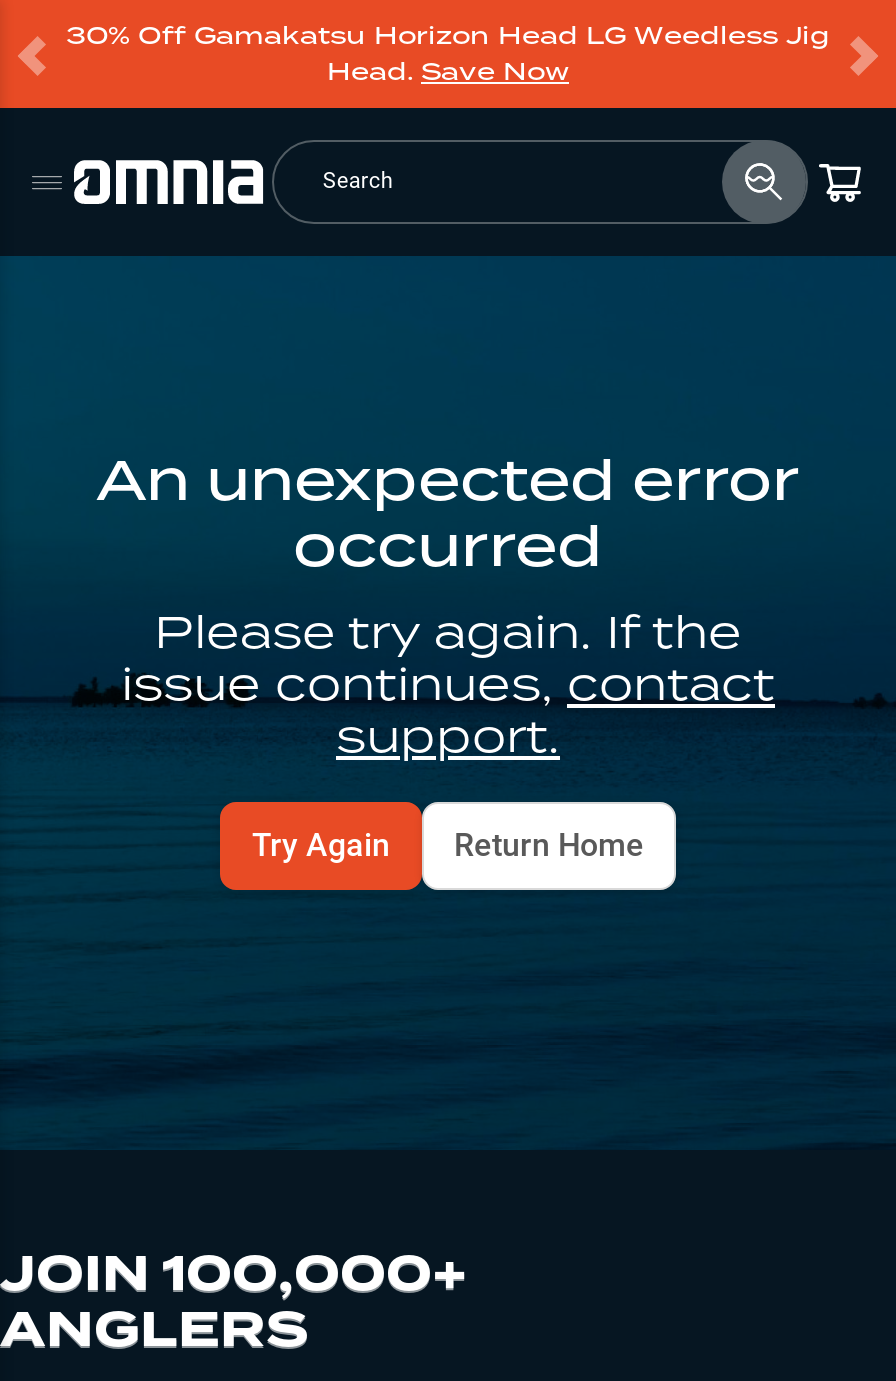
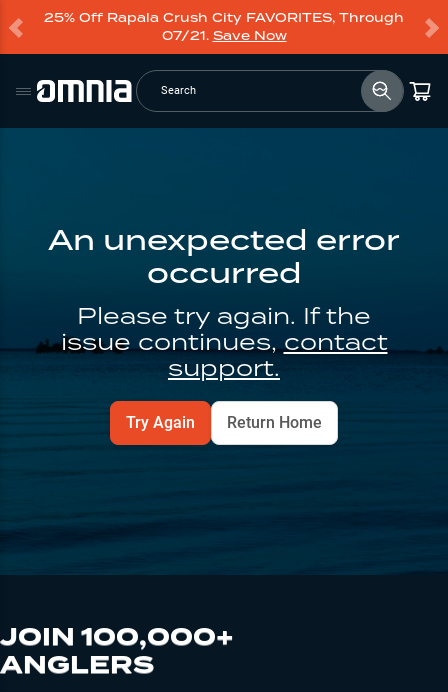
[66,18,830,88] 30% Off Gamakatsu Horizon Head LG Weedless Jig | Head. Save Now -> [44,9,404,44] 25% Off Rapala Crush City FAVORITES, Through | 07/21. Save Now

